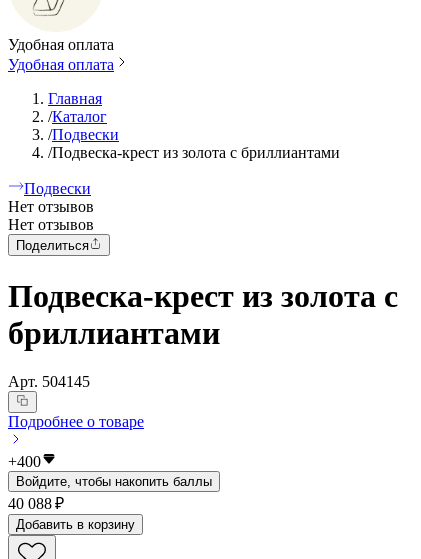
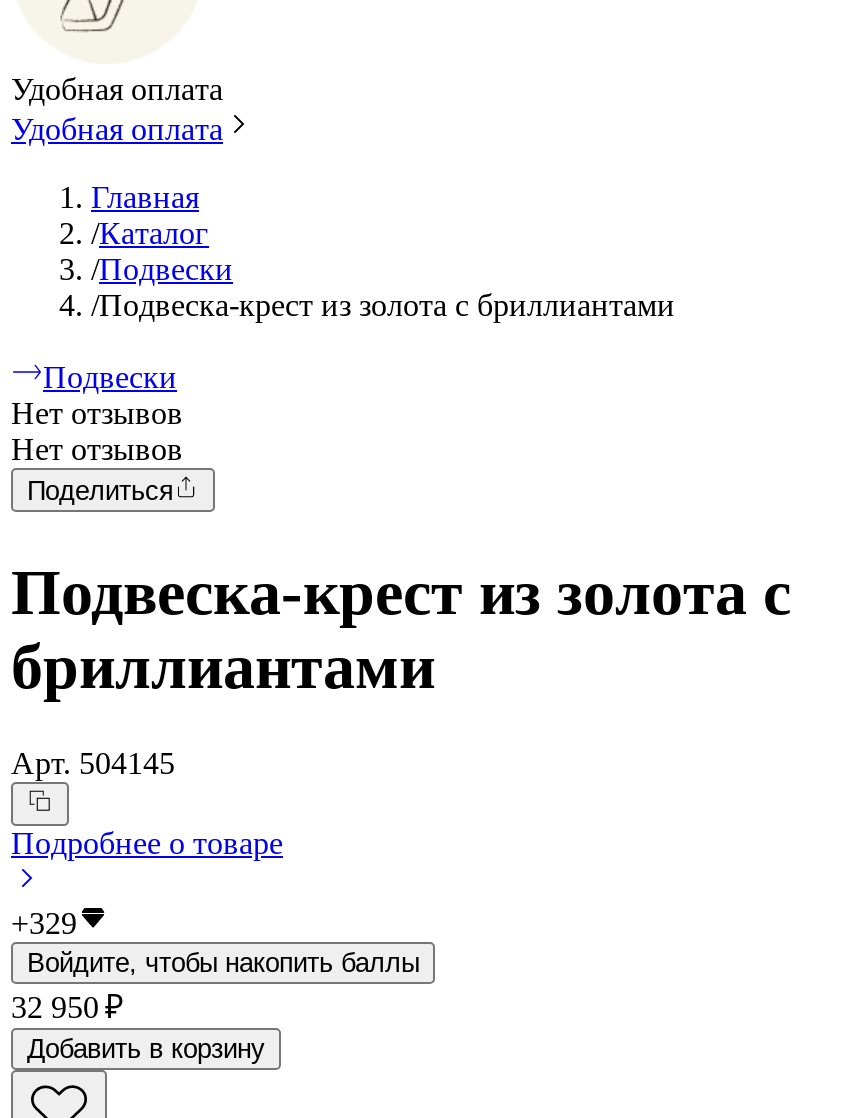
[8,453,41,470] +400 -> [11,907,77,941] +329
[8,495,64,512] 40 088 ₽ -> [11,991,123,1025] 32 950 ₽

